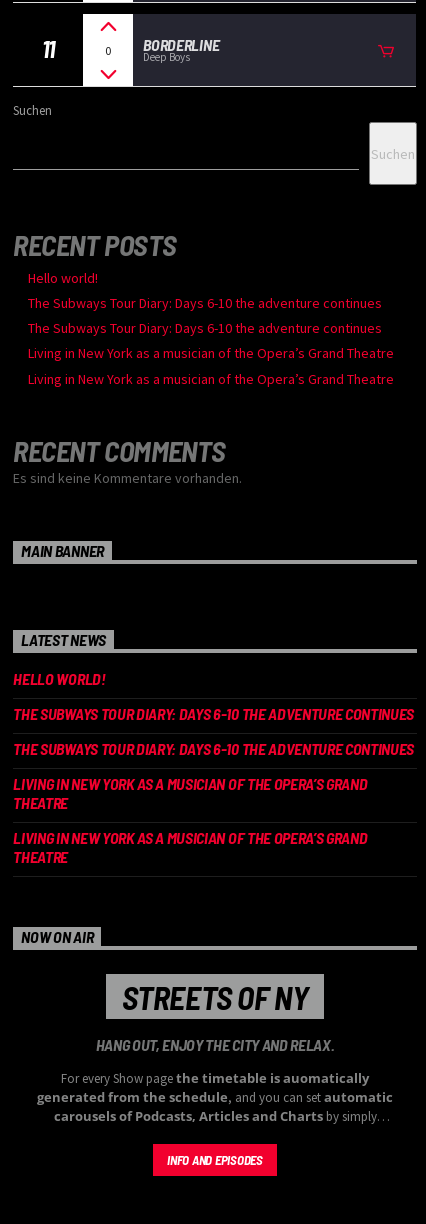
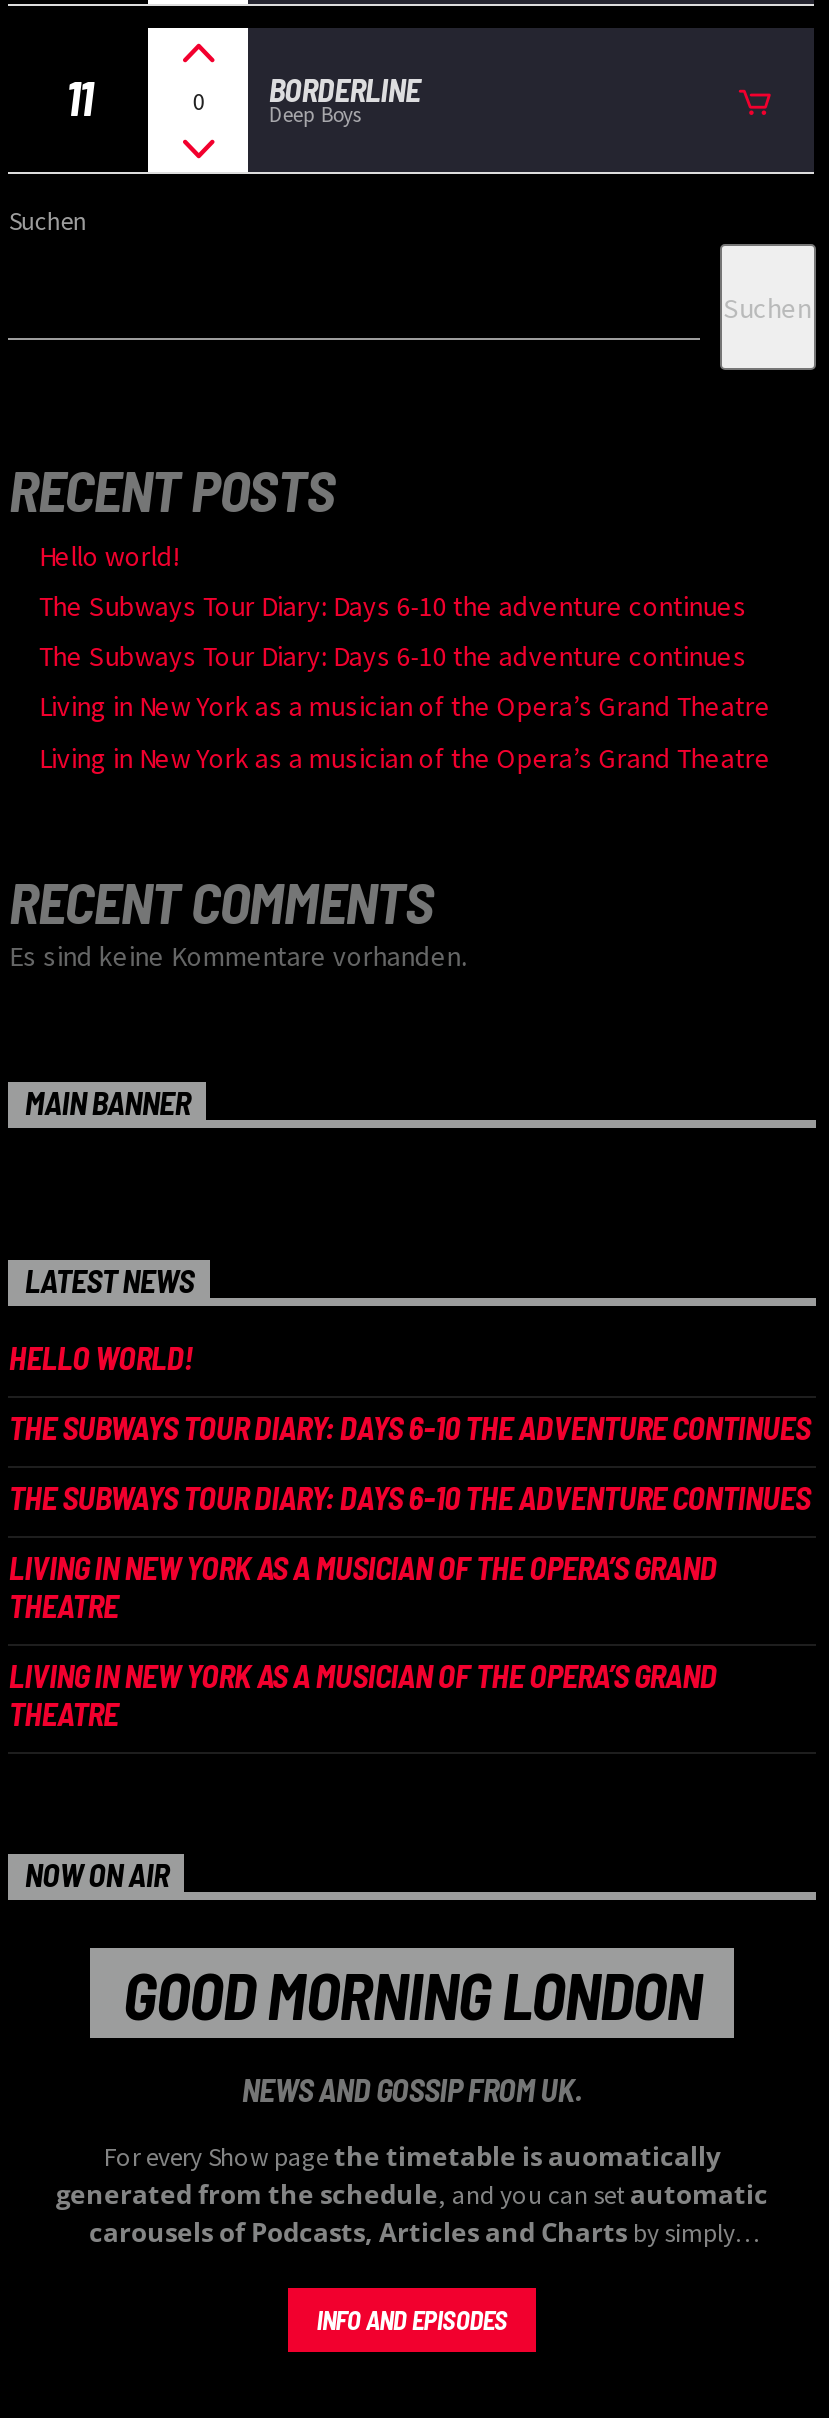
[122,978,308,1016] STREETS OF NY -> [123,1955,701,2031] GOOD MORNING LONDON
[96,1035,334,1054] HANG OUT, ENJOY THE CITY AND RELAX. -> [242,2070,582,2108] NEWS AND GOSSIP FROM UK.

